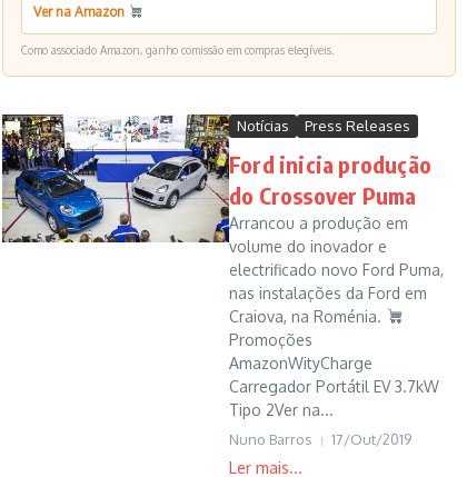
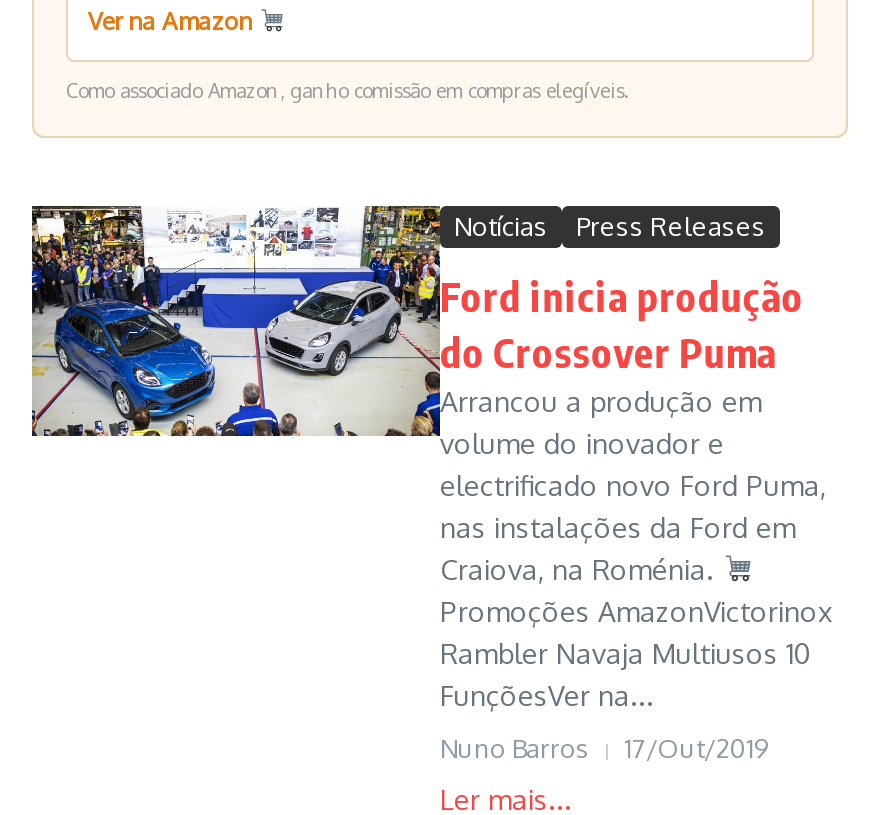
[229,330,439,419] Promoções | AmazonWityCharge | Carregador Portátil EV 3.7kW | Tipo 2Ver na... -> [440,594,832,712] Promoções AmazonVictorinox | Rambler Navaja Multiusos 10 | FunçõesVer na...

